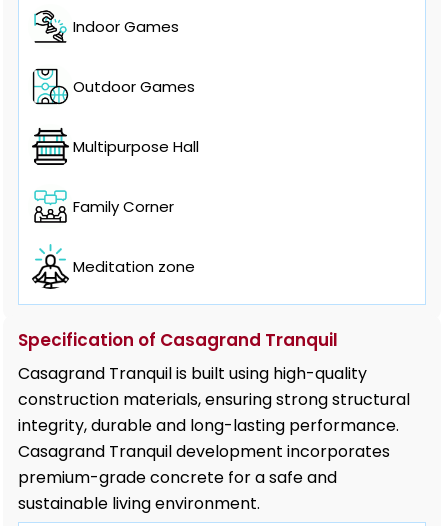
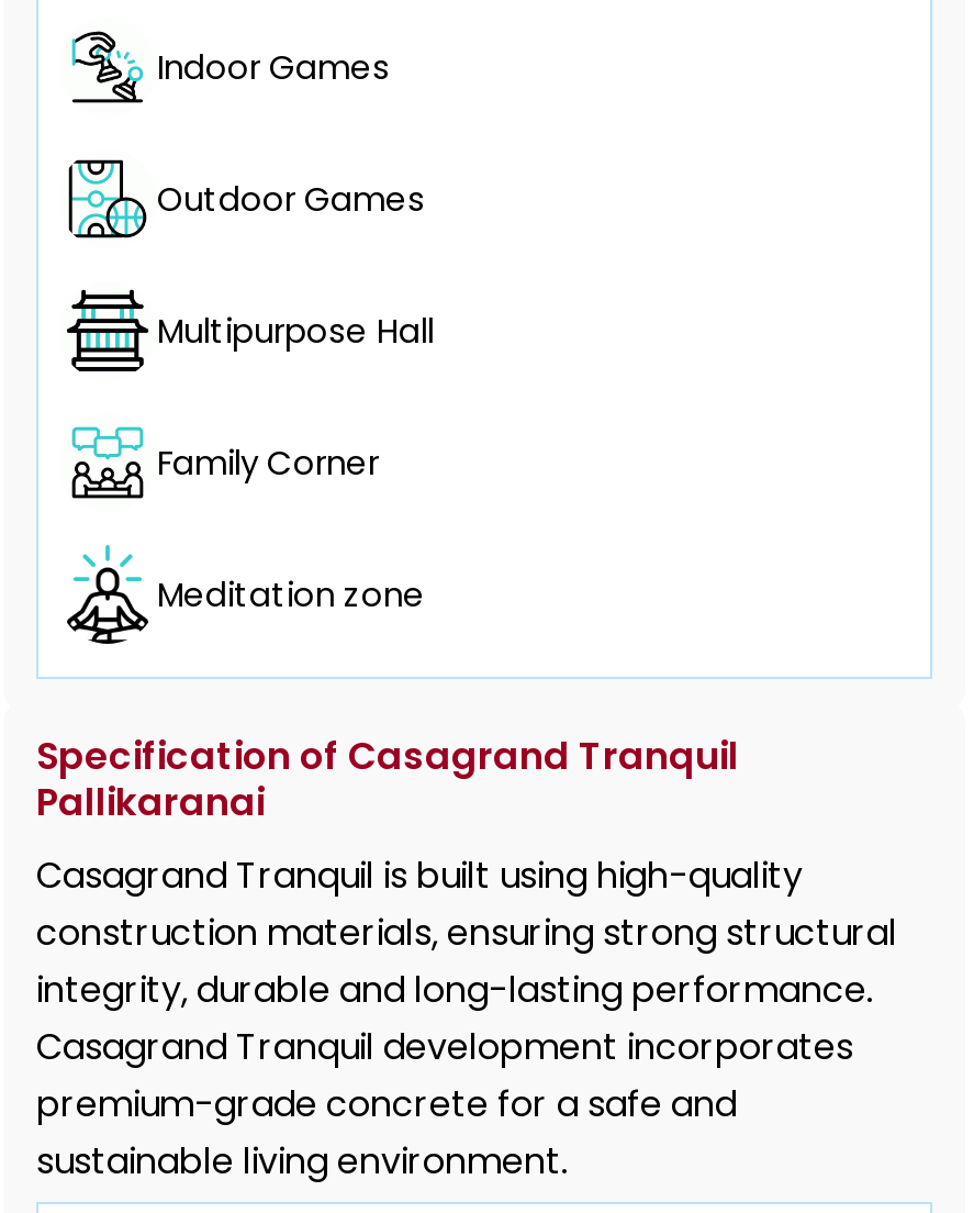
none -> [36,776,265,829] Pallikaranai

